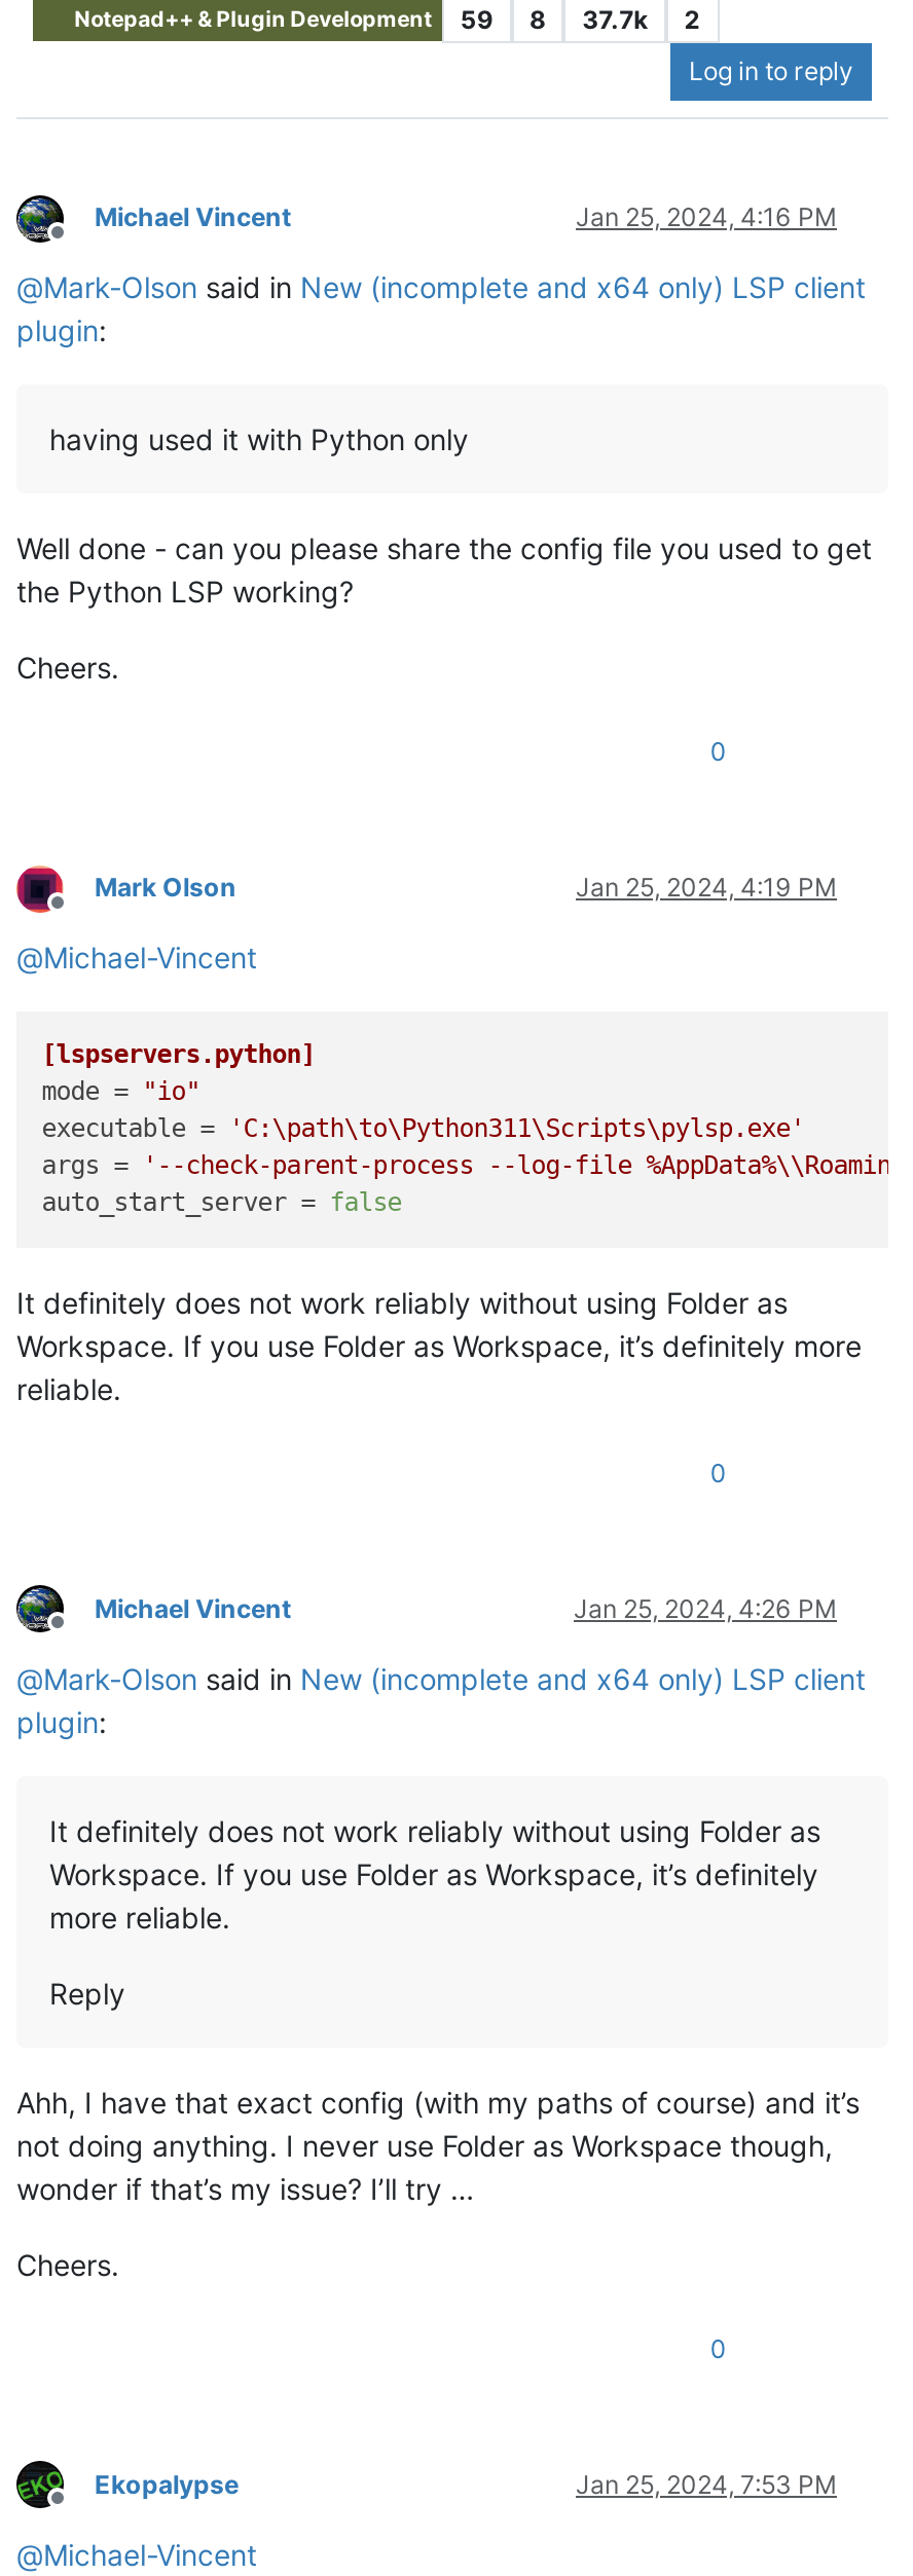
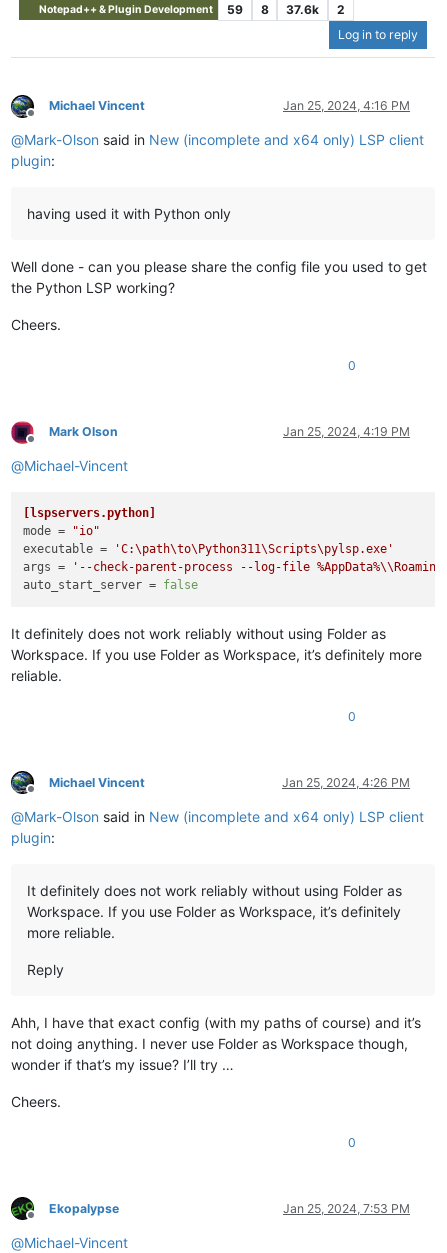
[70,4,701,35] Notepad++ & Plugin Development 59 8 37.7k 2 -> [37,2,345,17] Notepad++ & Plugin Development 59 8 37.6k 2

